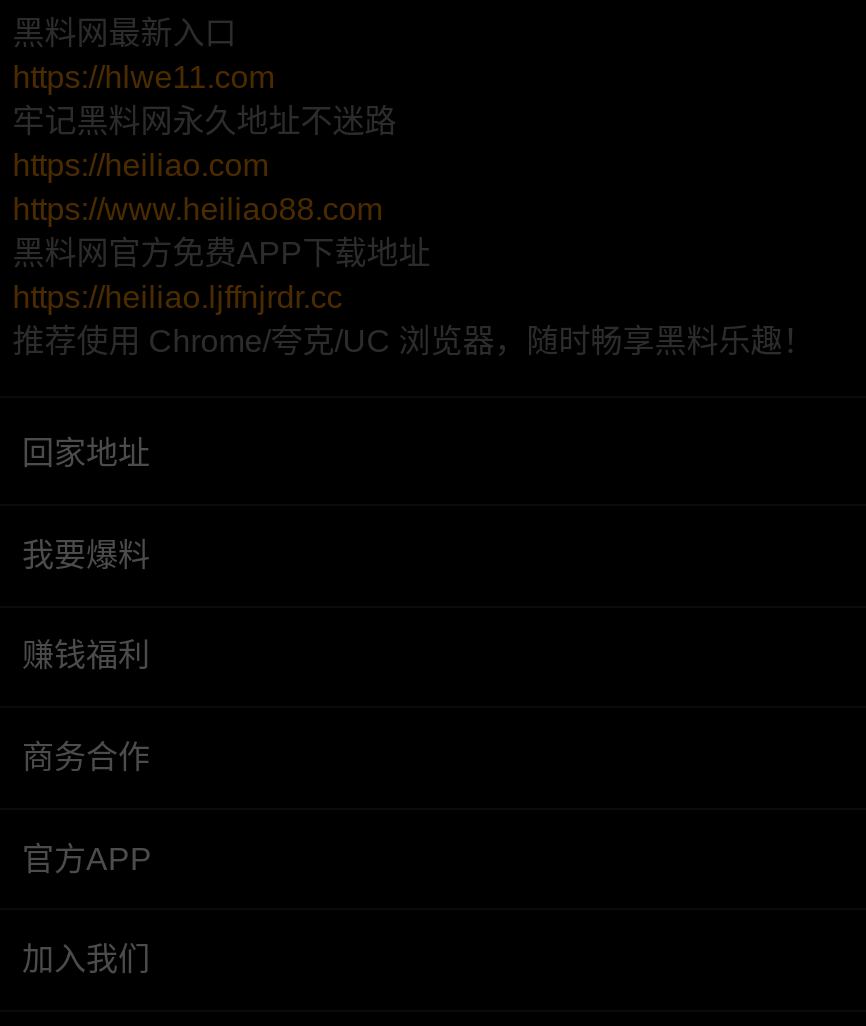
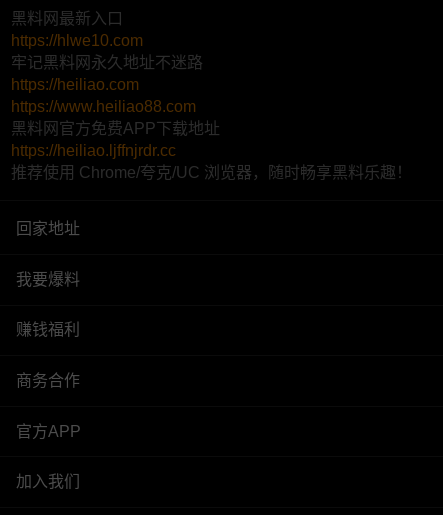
[12,61,274,95] https://hlwe11.com -> [11,32,143,49] https://hlwe10.com

